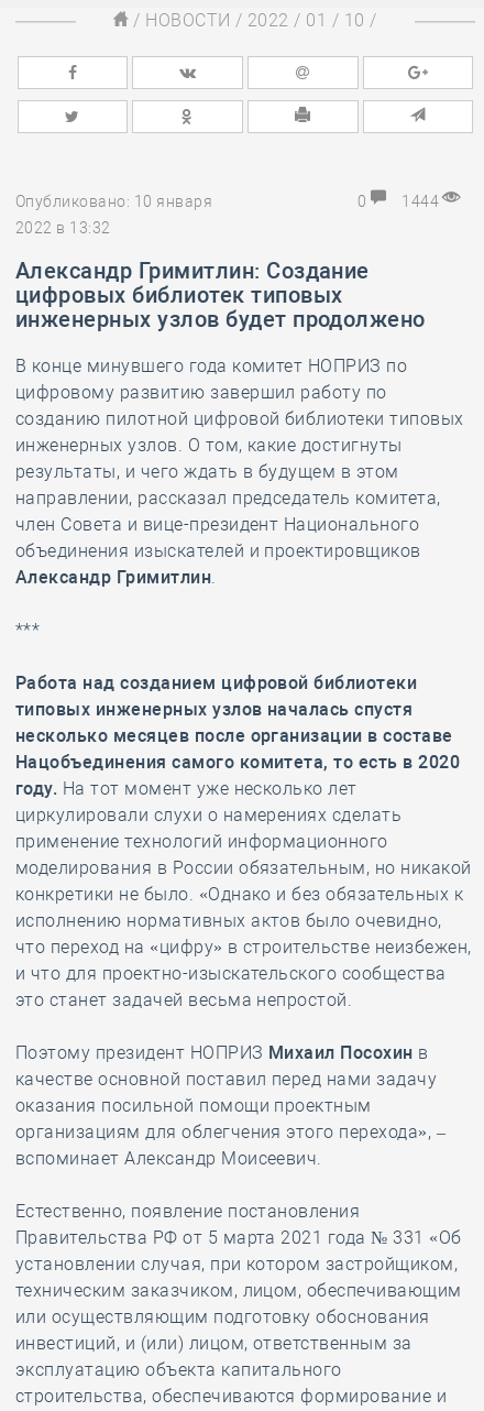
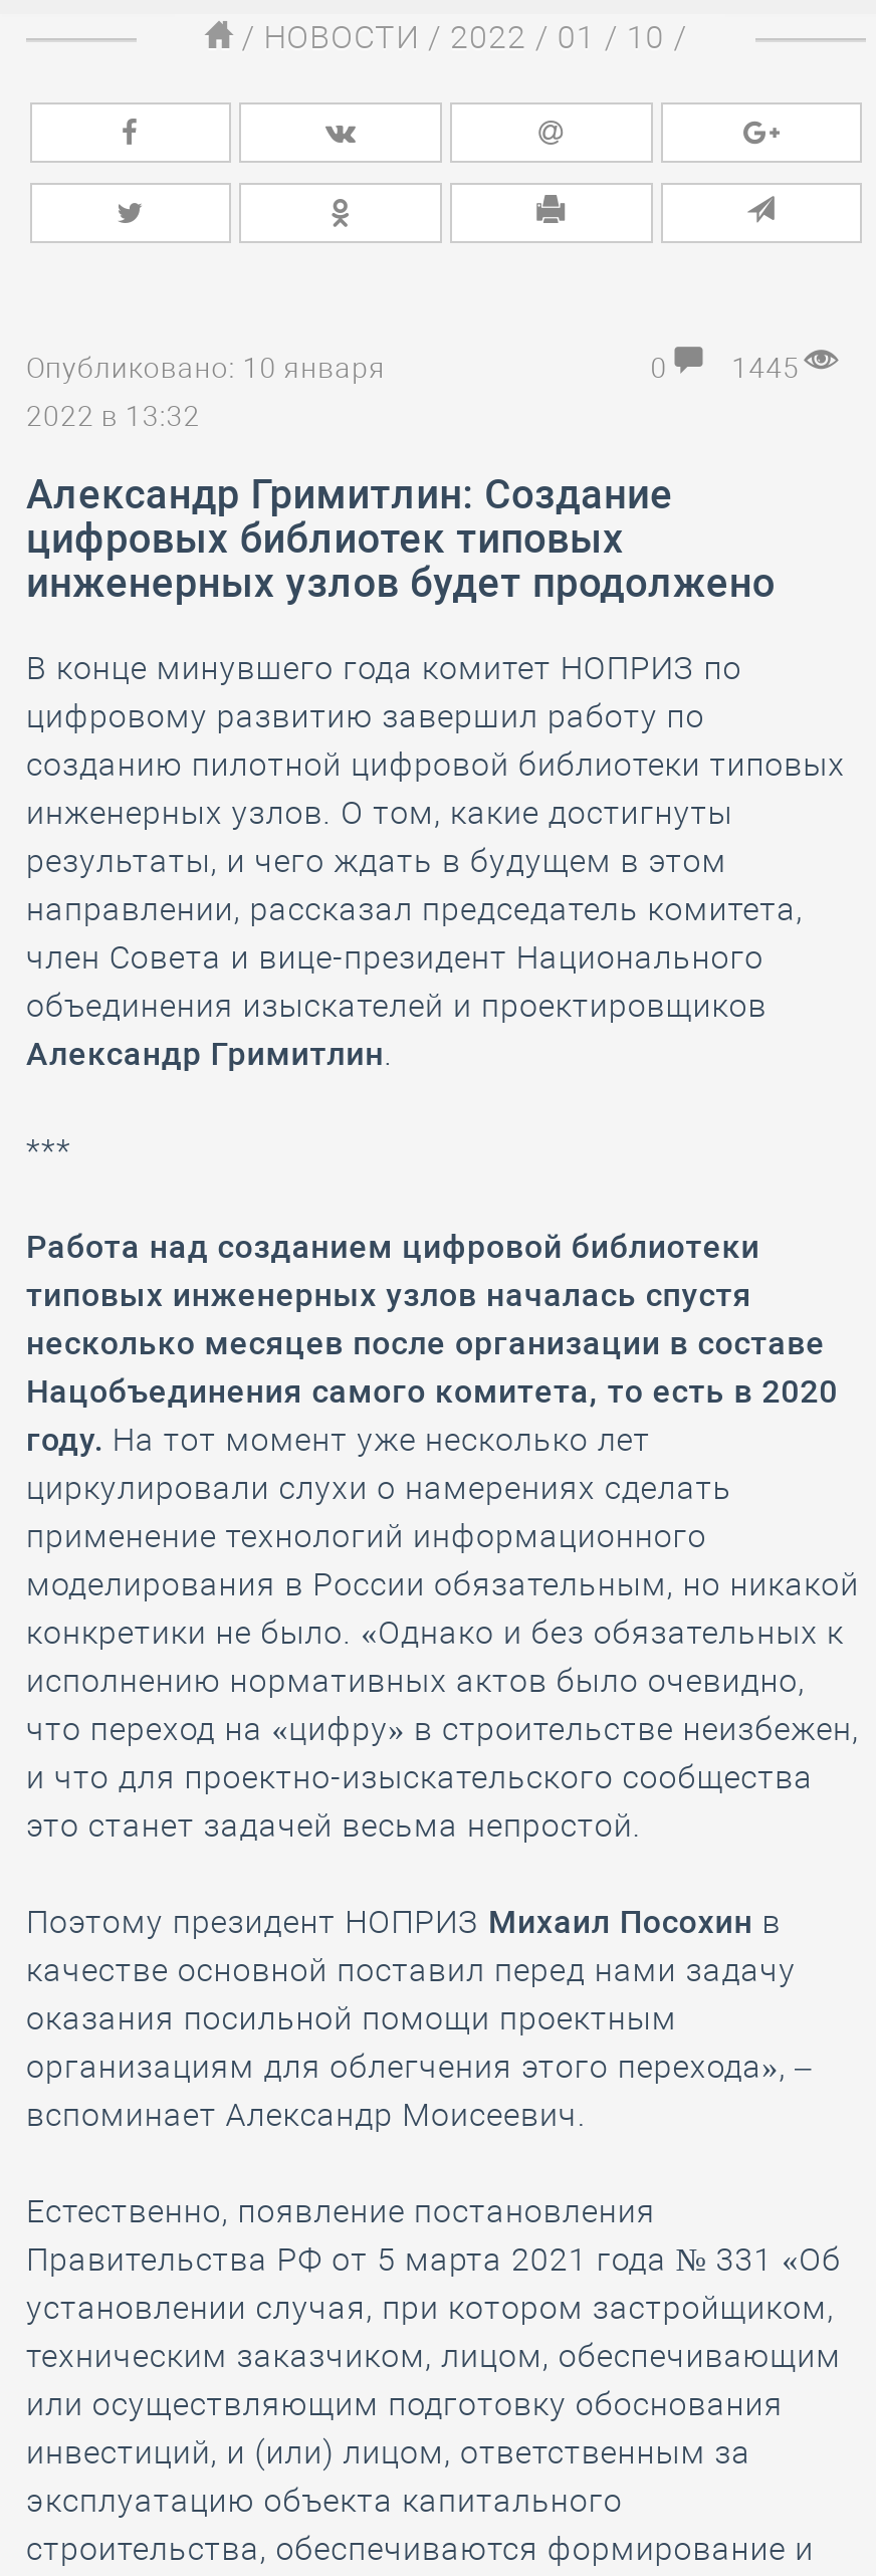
[357,193,443,210] 0 1444 -> [650,352,807,384] 0 1445

